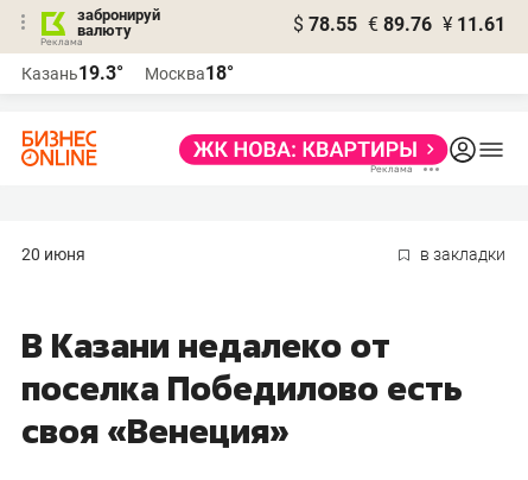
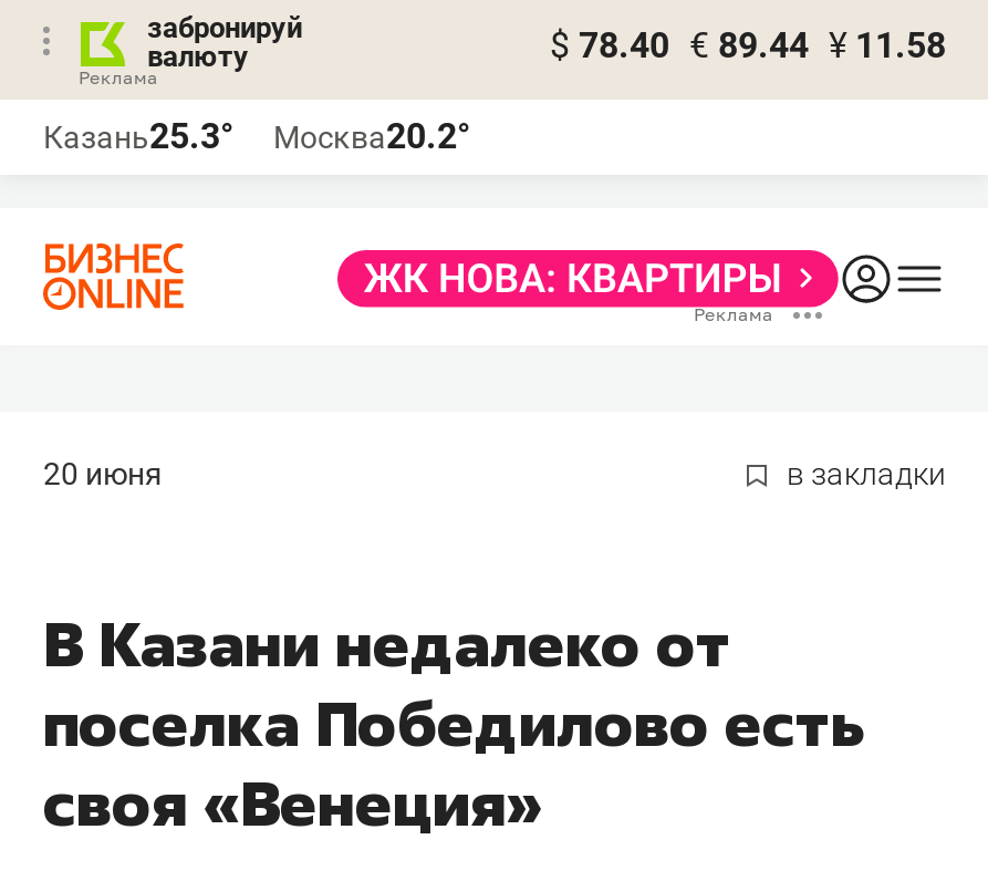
[293,13,505,36] $ 78.55 € 89.76 ¥ 11.61 -> [550,24,946,66] $ 78.40 € 89.44 ¥ 11.58
[21,62,123,84] Казань19.3° -> [43,115,233,157] Казань25.3°
[145,62,234,84] Москва18° -> [273,115,470,157] Москва20.2°

